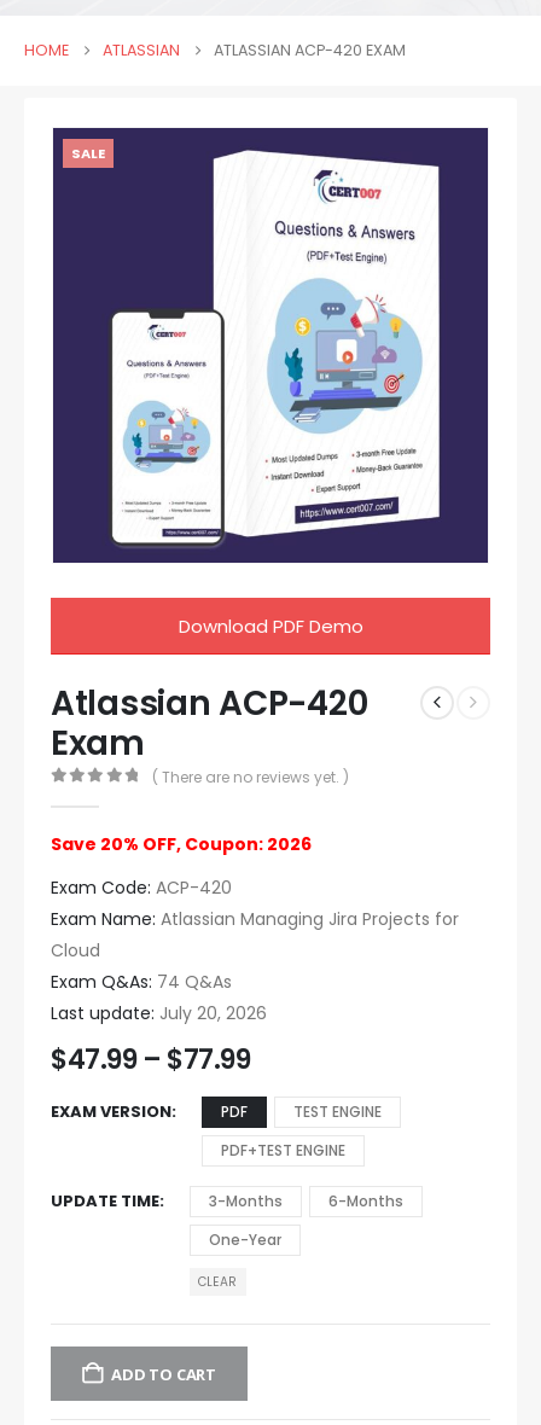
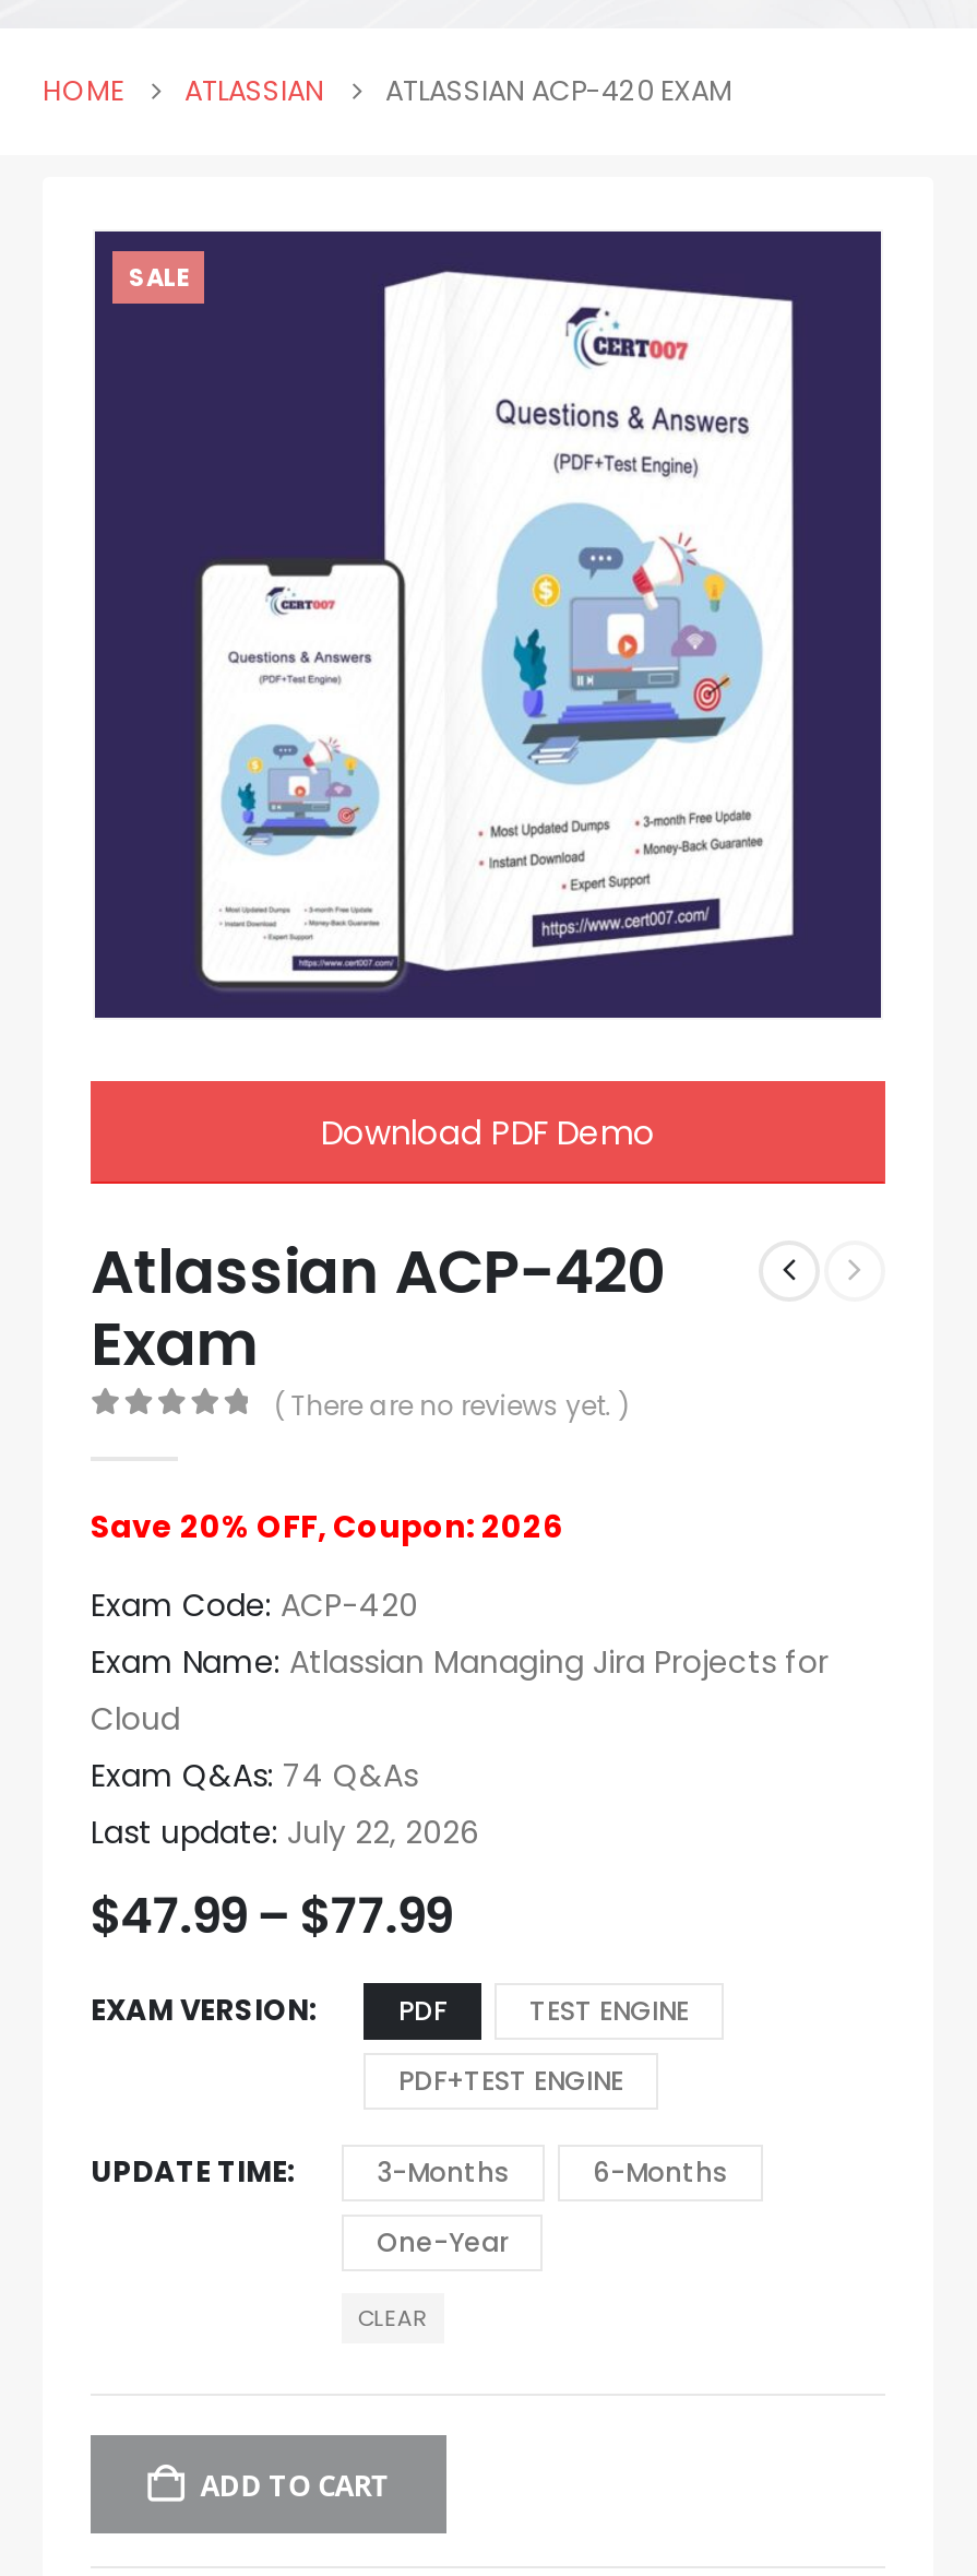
[51,1002,267,1026] Last update: July 20, 2026 -> [91,1811,479,1855] Last update: July 22, 2026

